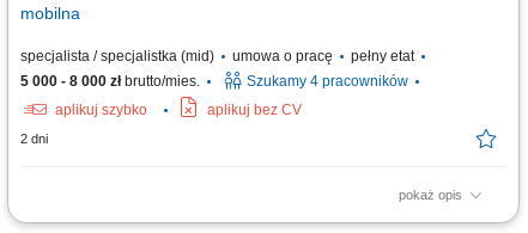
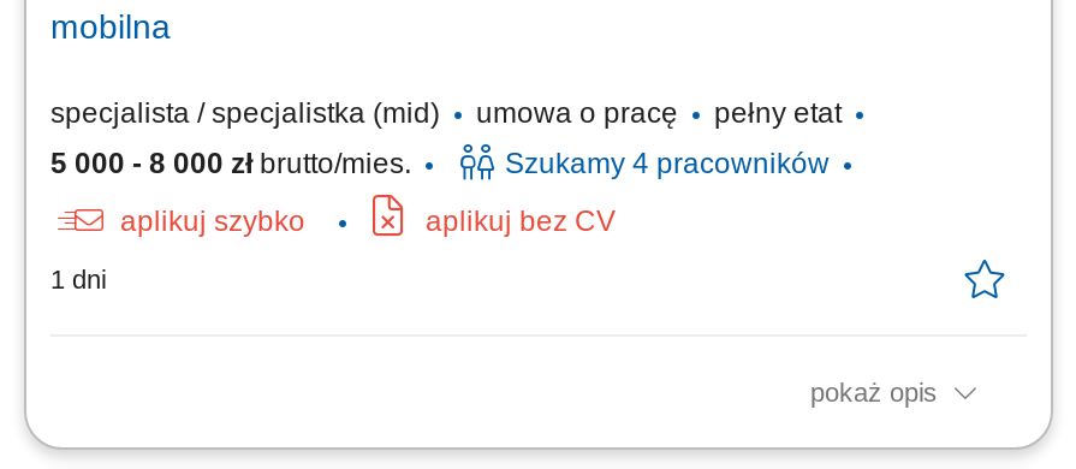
[20,131,48,146] 2 dni -> [50,265,106,293] 1 dni

